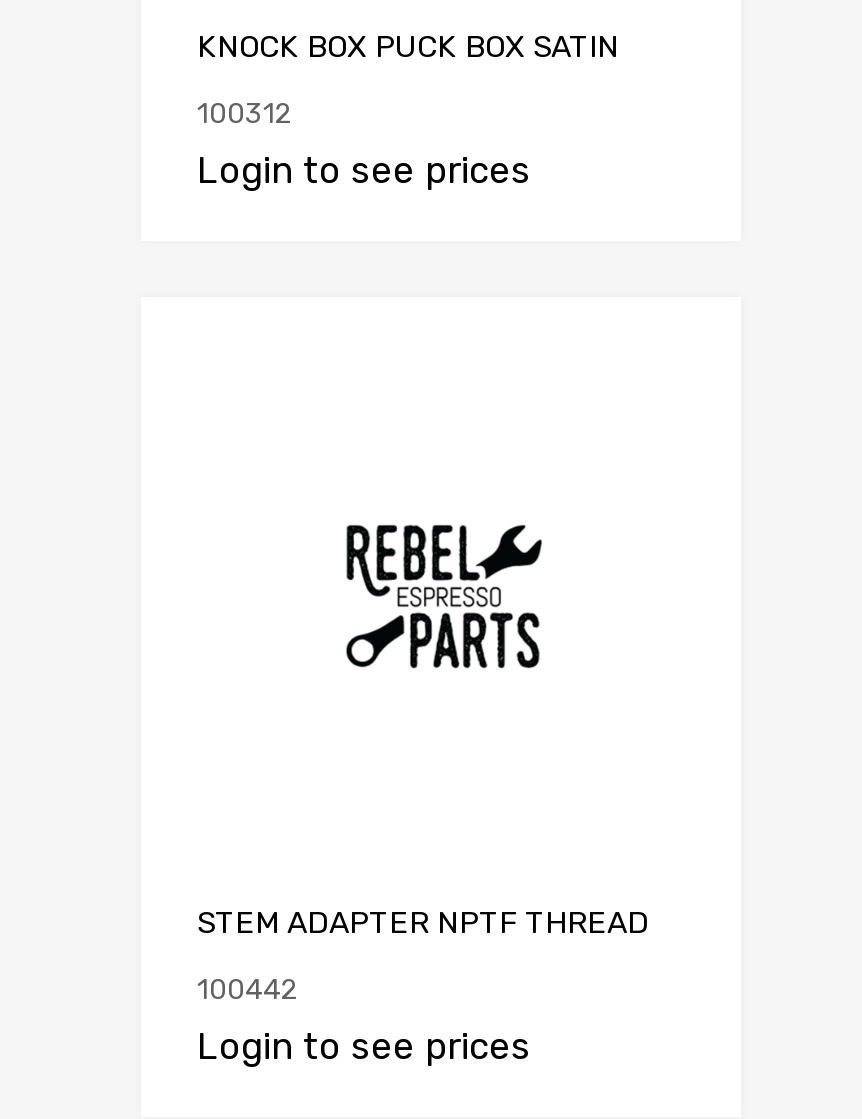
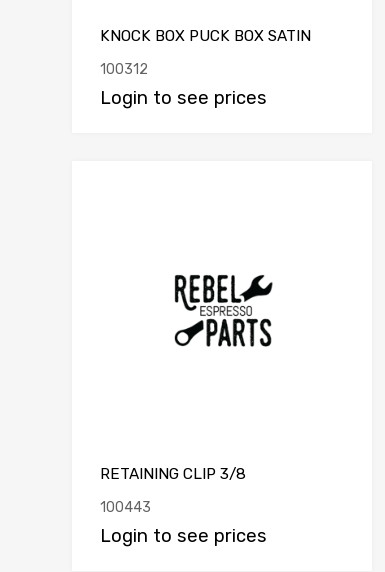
[197,905,649,941] STEM ADAPTER NPTF THREAD -> [100,465,246,483] RETAINING CLIP 3/8
[197,973,299,1007] 100442 -> [100,499,151,516] 100443

